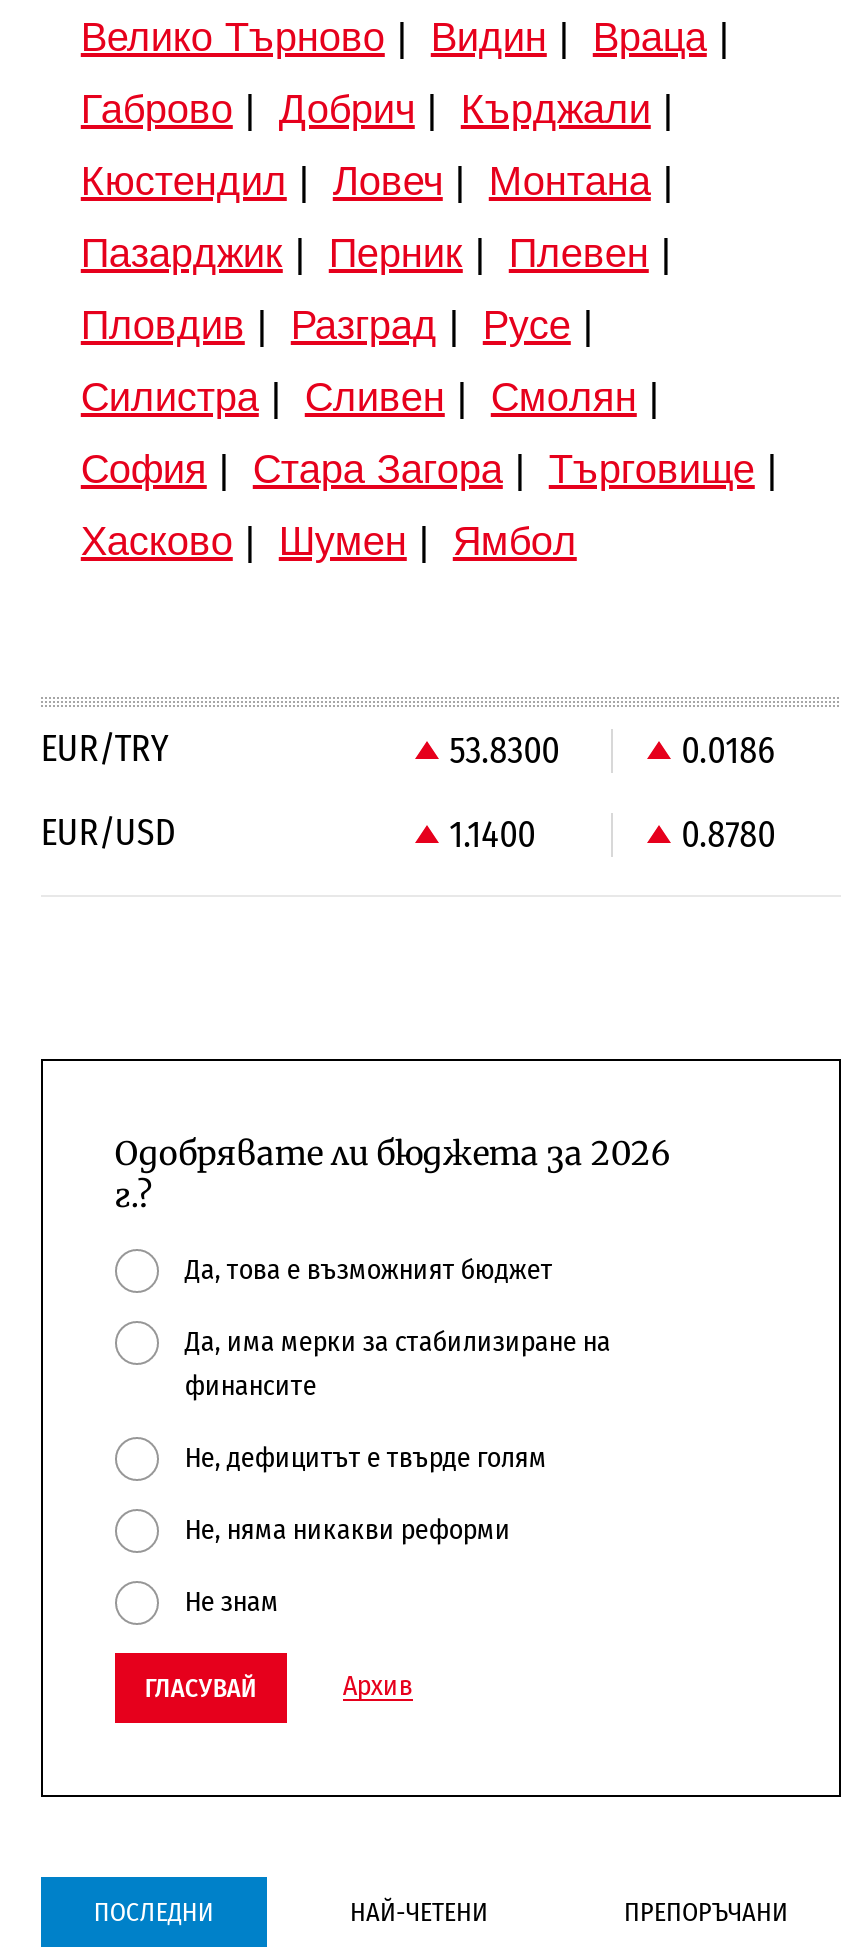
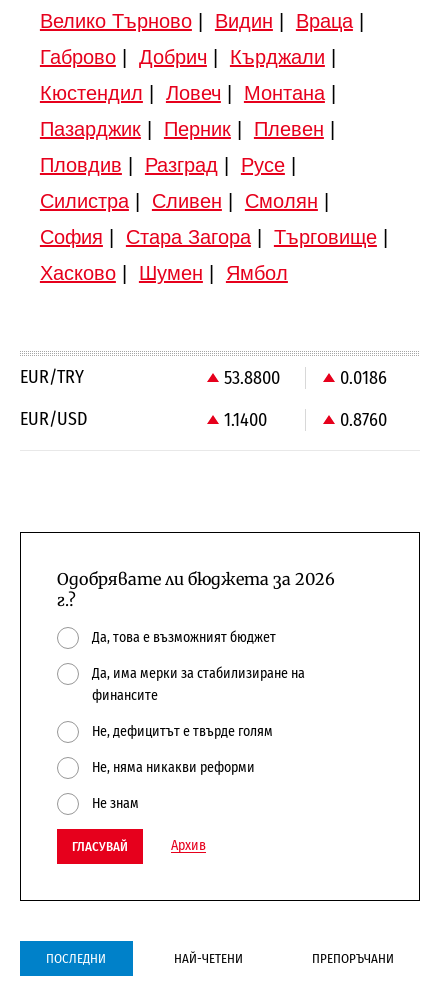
[449,729,559,773] 53.8300 -> [224,367,280,389] 53.8800
[681,813,775,857] 0.8780 -> [340,409,387,431] 0.8760

